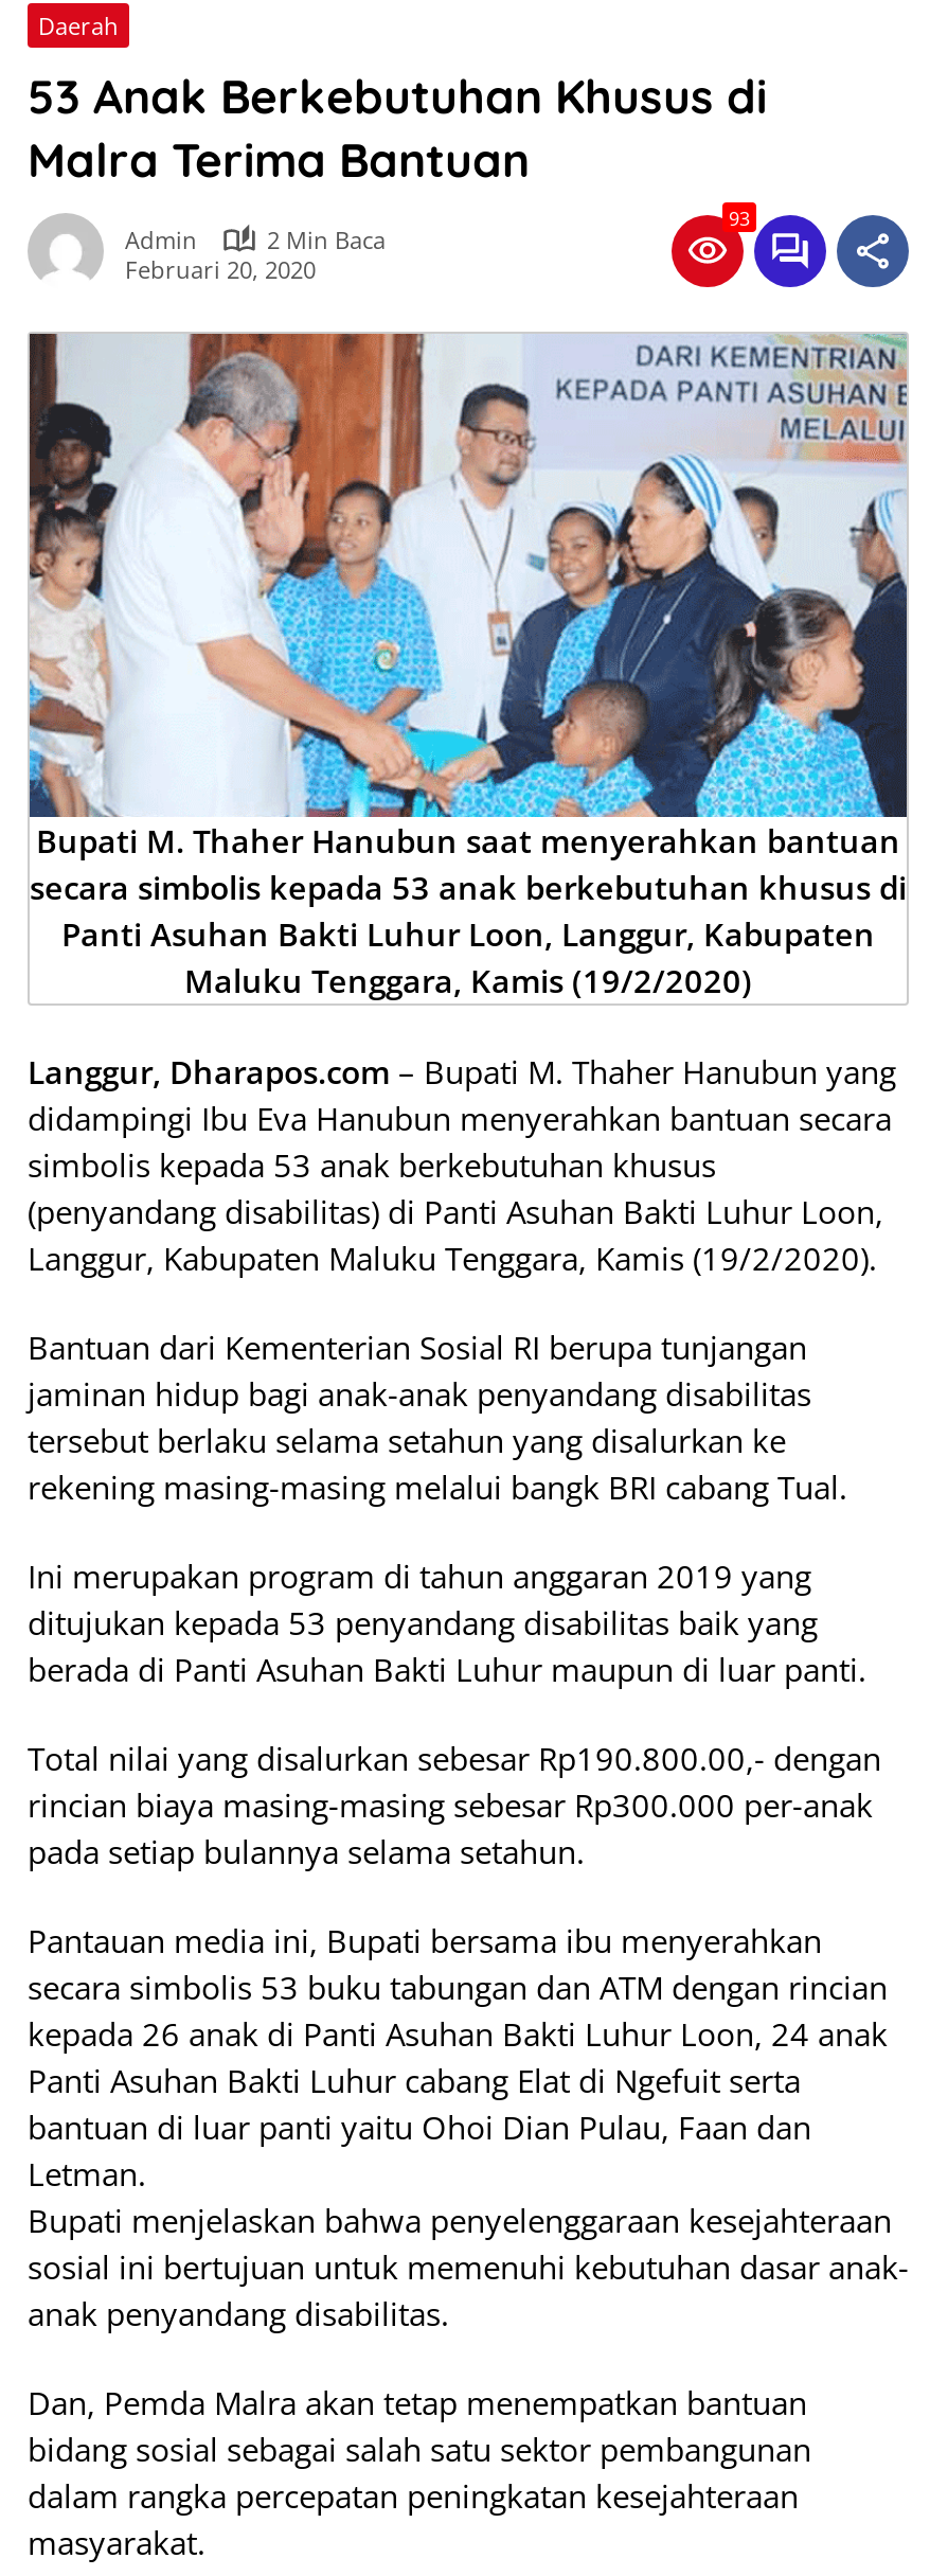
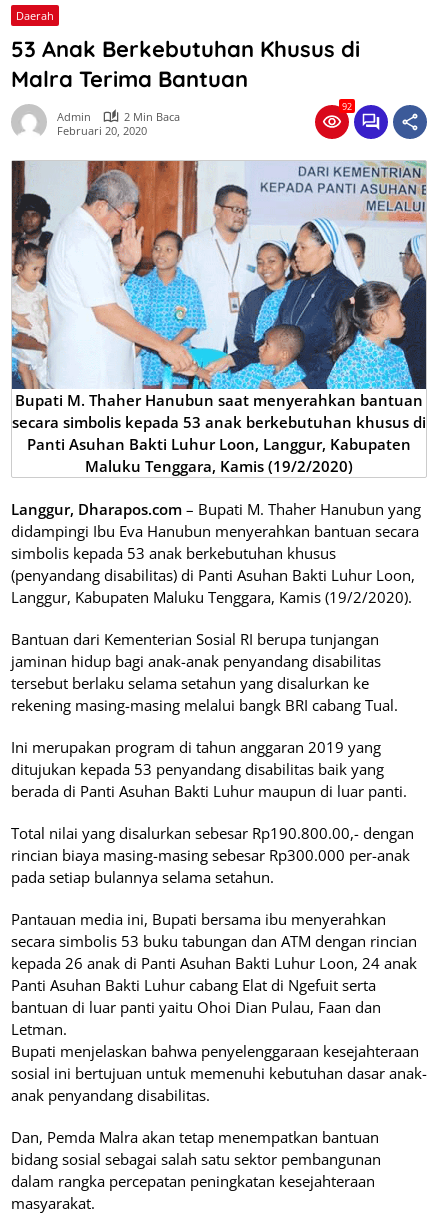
[729,205,750,232] 93 -> [342,100,352,113] 92

